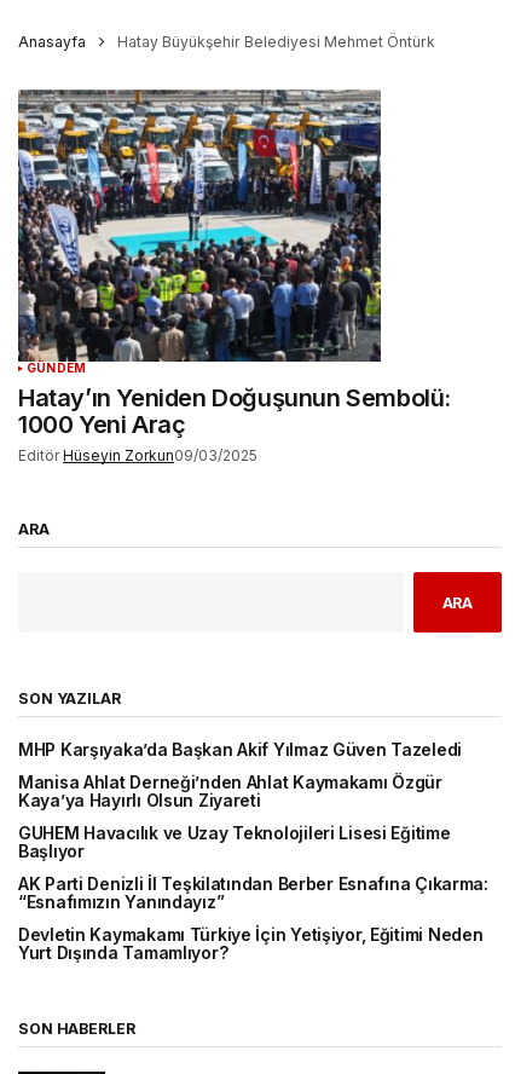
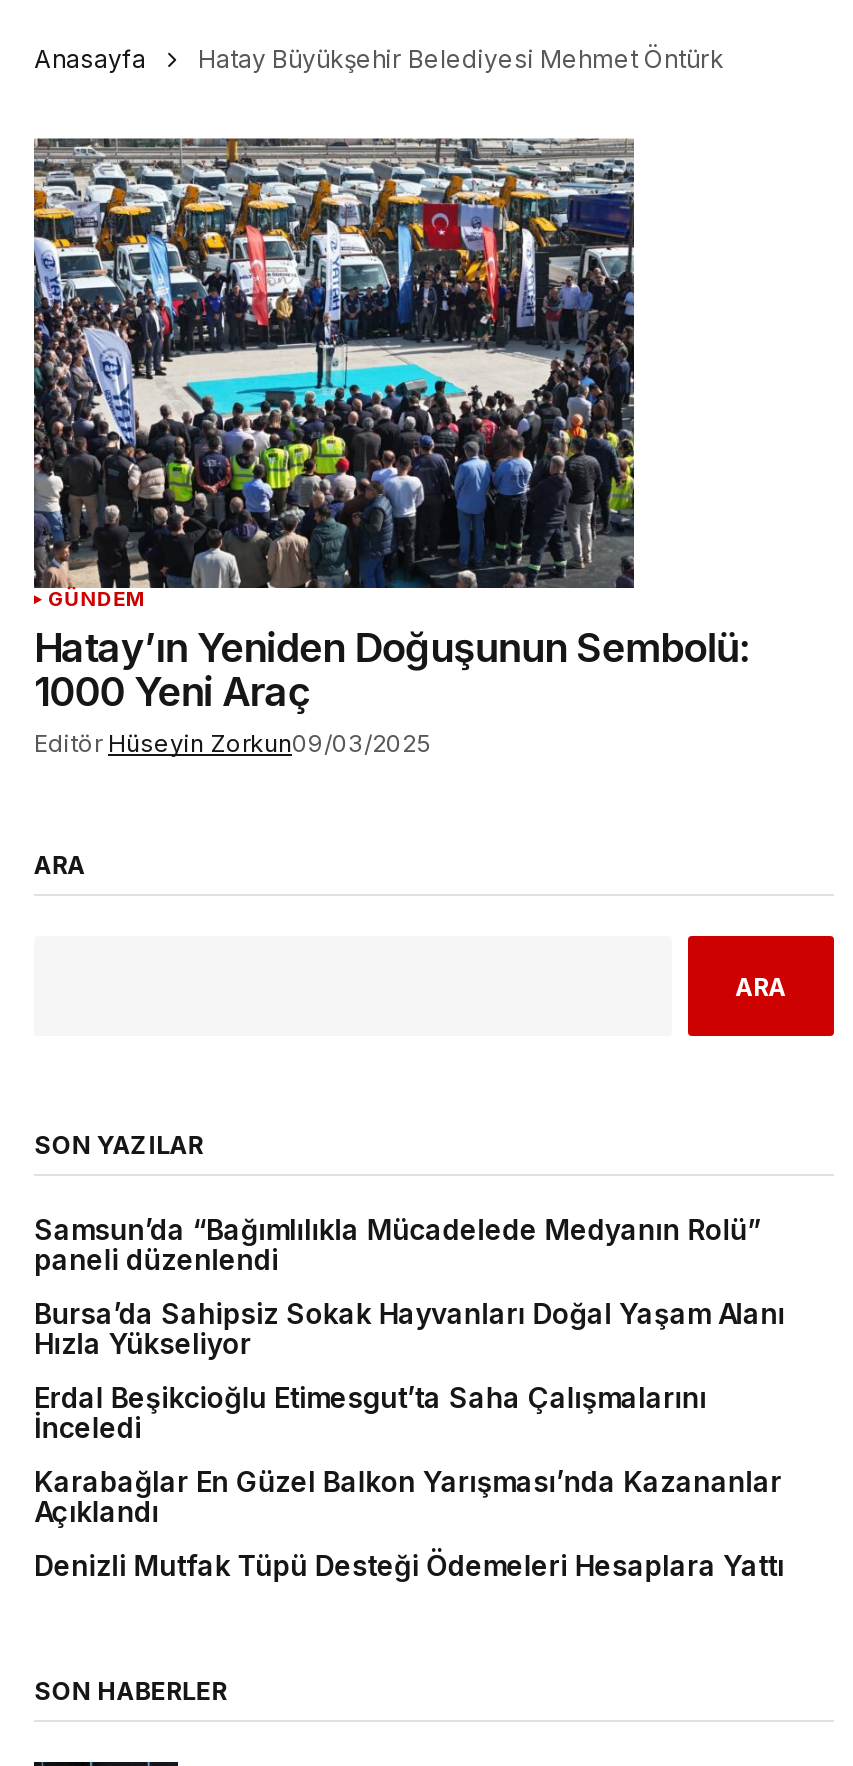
[18,741,462,760] MHP Karşıyaka’da Başkan Akif Yılmaz Güven Tazeledi -> [34,1215,761,1277] Samsun’da “Bağımlılıkla Mücadelede Medyanın Rolü” | paneli düzenlendi
[18,773,442,811] Manisa Ahlat Derneği’nden Ahlat Kaymakamı Özgür | Kaya’ya Hayırlı Olsun Ziyareti -> [34,1299,785,1361] Bursa’da Sahipsiz Sokak Hayvanları Doğal Yaşam Alanı | Hızla Yükseliyor
[18,824,450,862] GUHEM Havacılık ve Uzay Teknolojileri Lisesi Eğitime | Başlıyor -> [34,1383,707,1445] Erdal Beşikcioğlu Etimesgut’ta Saha Çalışmalarını | İnceledi
[18,875,488,912] AK Parti Denizli İl Teşkilatından Berber Esnafına Çıkarma: | “Esnafımızın Yanındayız” -> [34,1467,782,1529] Karabağlar En Güzel Balkon Yarışması’nda Kazananlar | Açıklandı
[18,926,483,963] Devletin Kaymakamı Türkiye İçin Yetişiyor, Eğitimi Neden | Yurt Dışında Tamamlıyor? -> [34,1551,784,1583] Denizli Mutfak Tüpü Desteği Ödemeleri Hesaplara Yattı

